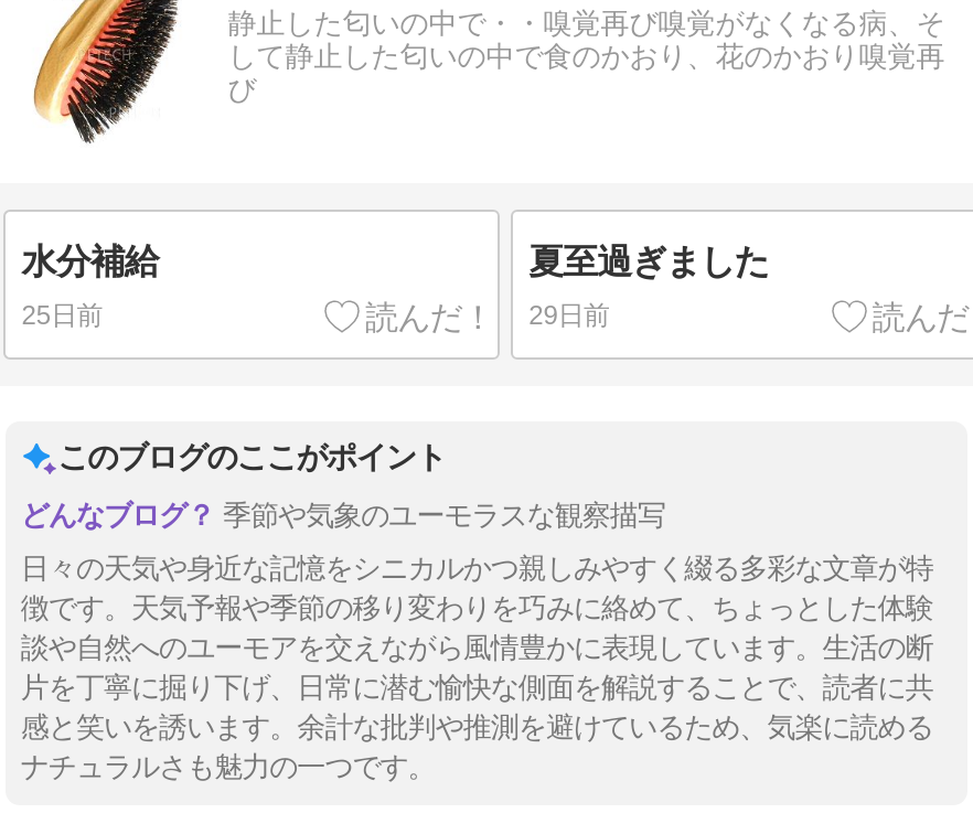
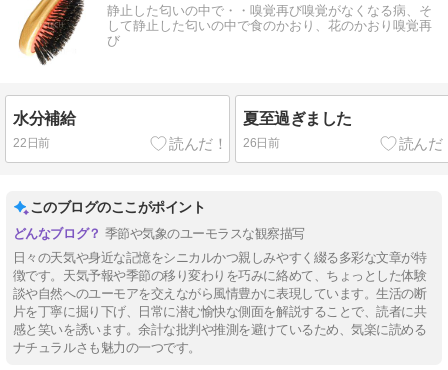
[22,301,102,332] 25日前 -> [13,136,50,150] 22日前
[529,301,609,332] 29日前 -> [243,136,280,150] 26日前

